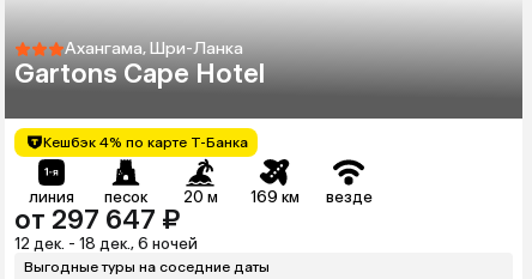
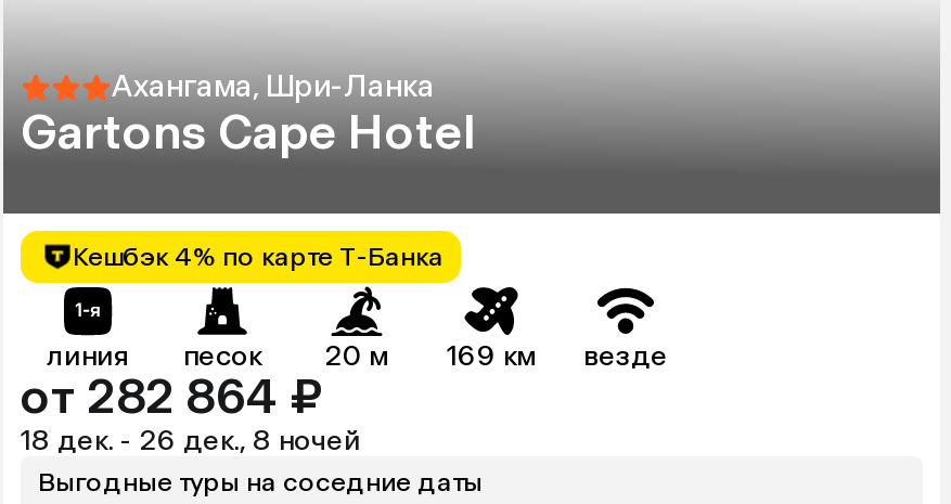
[14,204,180,236] от 297 647 ₽ -> [21,367,322,426] от 282 864 ₽
[14,235,198,253] 12 дек. - 18 дек., 6 ночей -> [21,424,361,456] 18 дек. - 26 дек., 8 ночей

